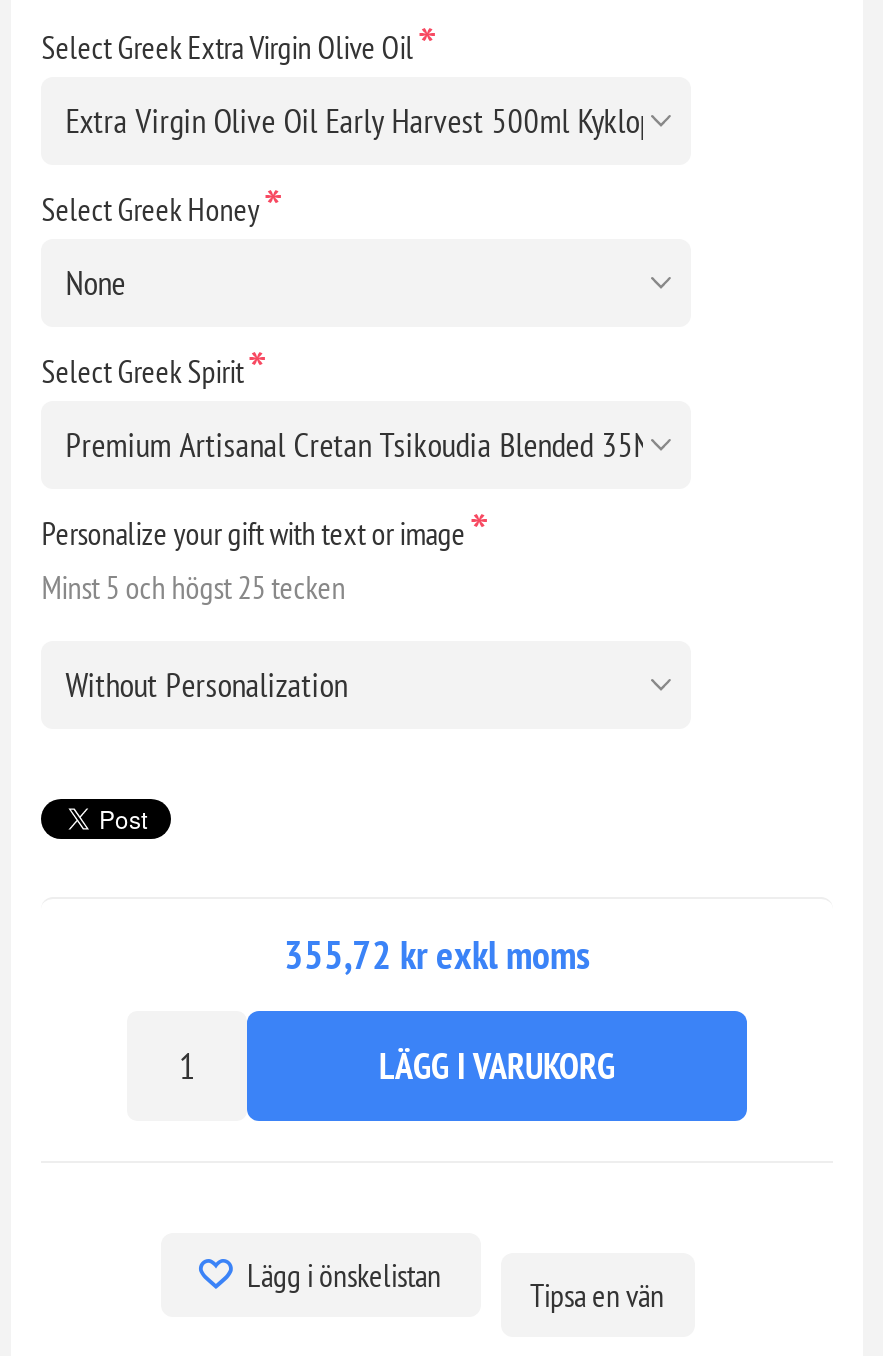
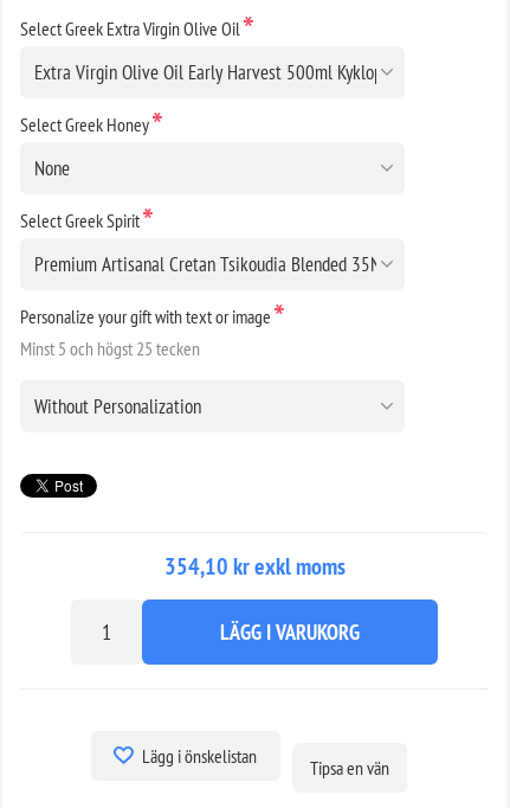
[284,928,590,980] 355,72 kr exkl moms -> [164,550,345,581] 354,10 kr exkl moms

